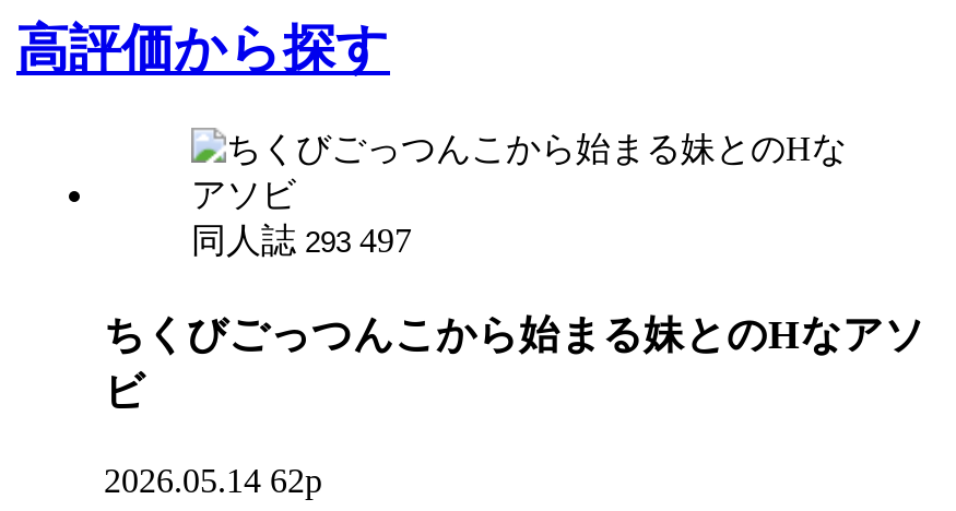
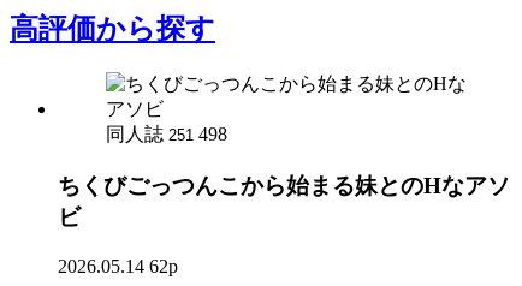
[191,222,412,259] 同人誌 293 497 -> [106,124,227,144] 同人誌 251 498

